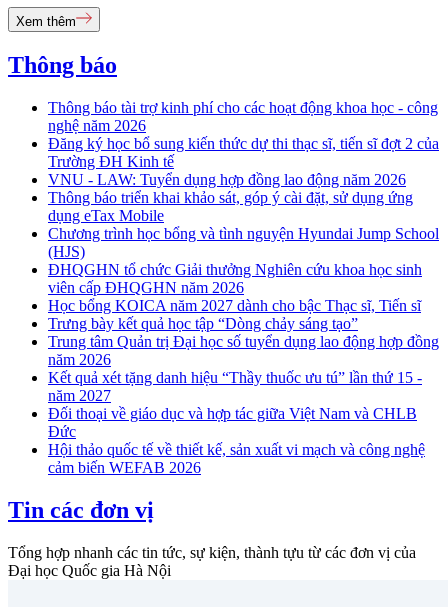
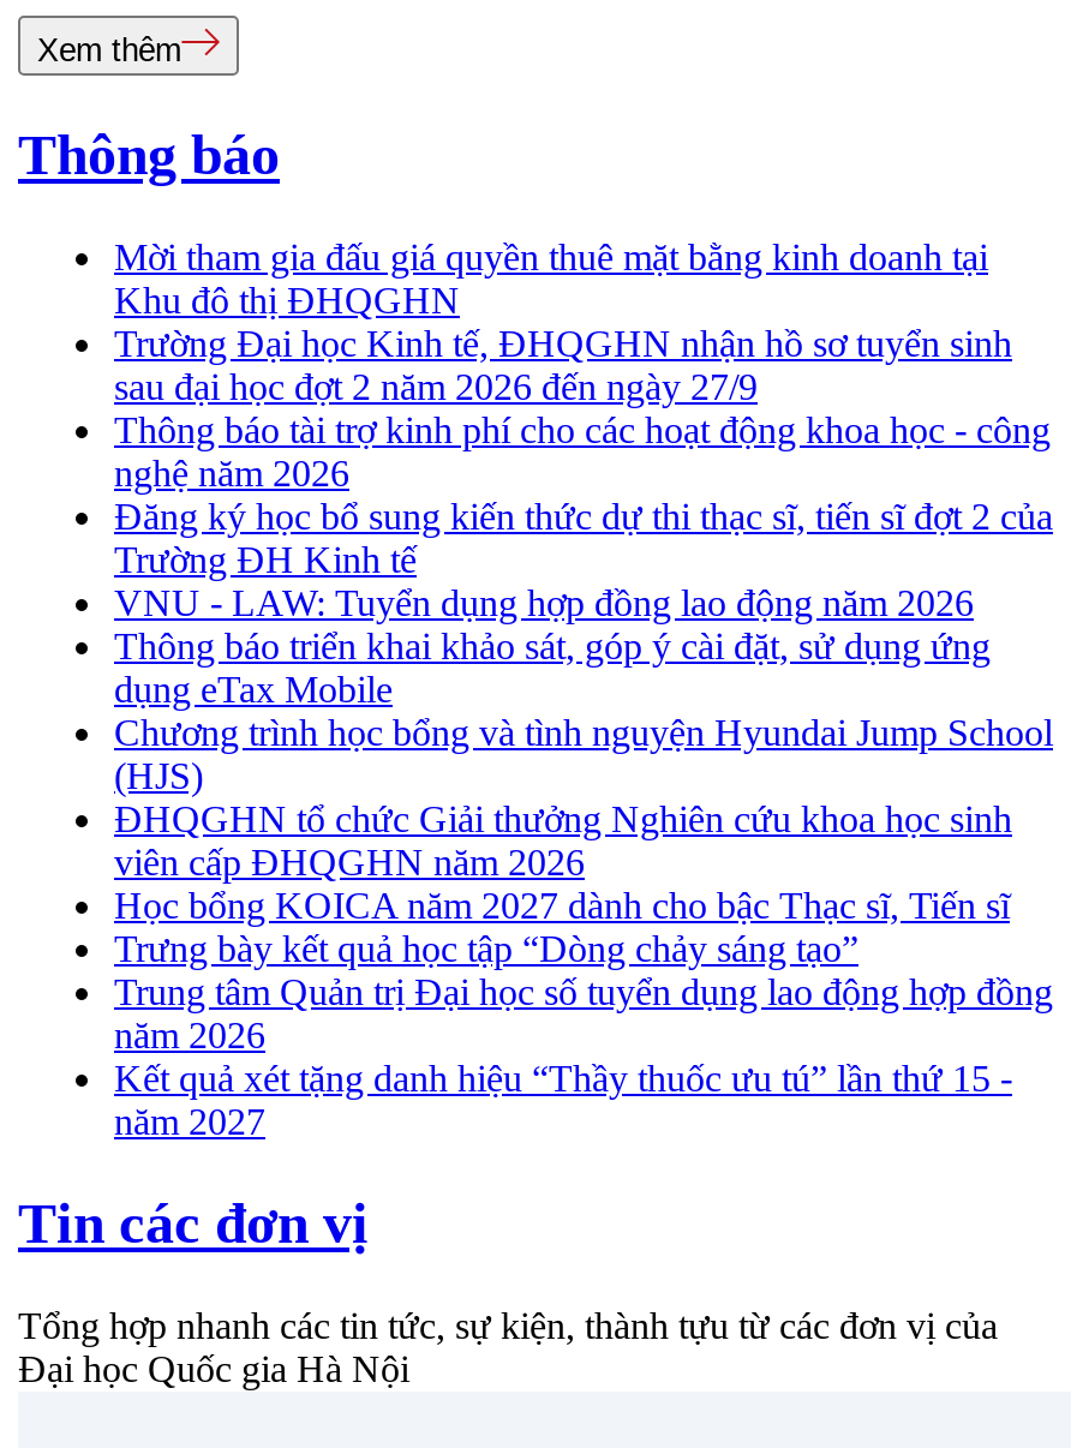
none -> [114,237,1012,408] Mời tham gia đấu giá quyền thuê mặt bằng kinh doanh tại | Khu đô thị ĐHQGHN | Trường Đại học Kinh tế, ĐHQGHN nhận hồ sơ tuyển sinh | sau đại học đợt 2 năm 2026 đến ngày 27/9
moved [48,99,439,404] -> [114,410,1053,1142]: Thông báo tài trợ kinh phí cho các hoạt động khoa học - công | nghệ năm 2026 | Đăng ký học bổ sung kiến thức dự thi thạc sĩ, tiến sĩ đợt 2 của | ... | Kết quả xét tặng danh hiệu “Thầy thuốc ưu tú” lần thứ 15 - | năm 2027
[48,405,425,476] Đối thoại về giáo dục và hợp tác giữa Việt Nam và CHLB | Đức | Hội thảo quốc tế về thiết kế, sản xuất vi mạch và công nghệ | cảm biến WEFAB 2026 -> none

